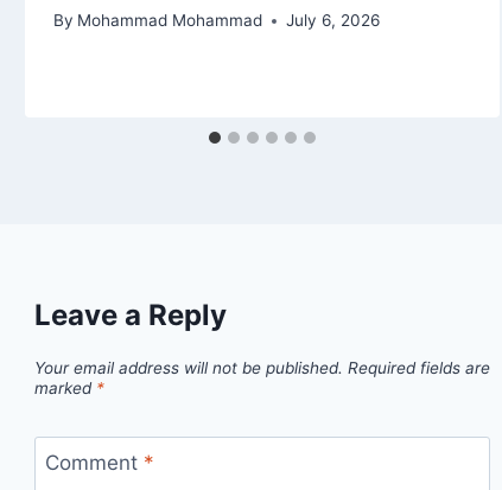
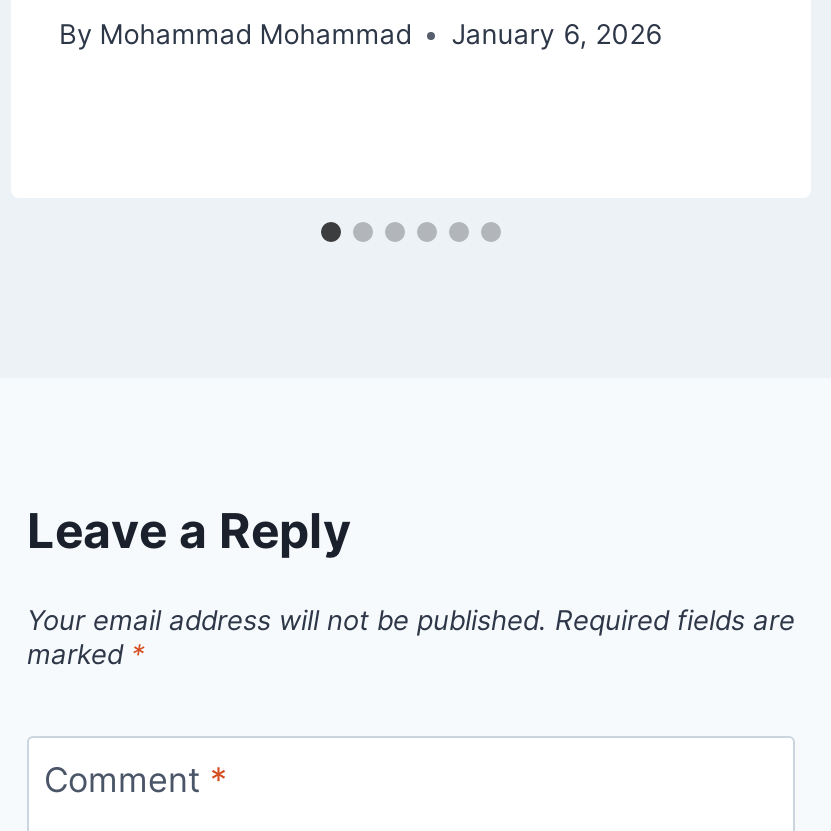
[53,11,380,30] By Mohammad Mohammad July 6, 2026 -> [59,19,661,51] By Mohammad Mohammad January 6, 2026

